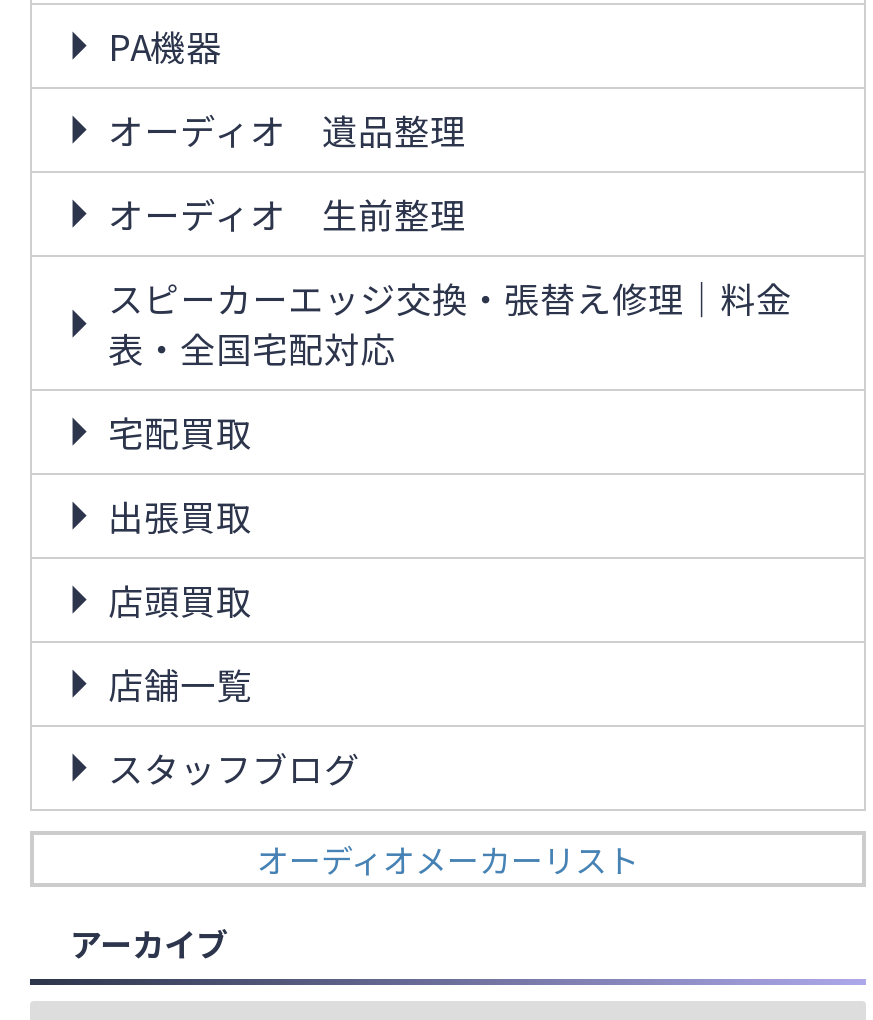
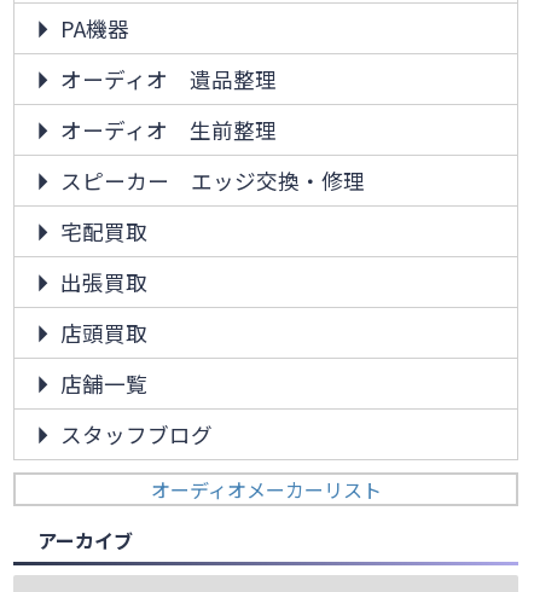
[108,273,792,373] スピーカーエッジ交換・張替え修理｜料金 | 表・全国宅配対応 -> [60,166,365,196] スピーカー エッジ交換・修理

